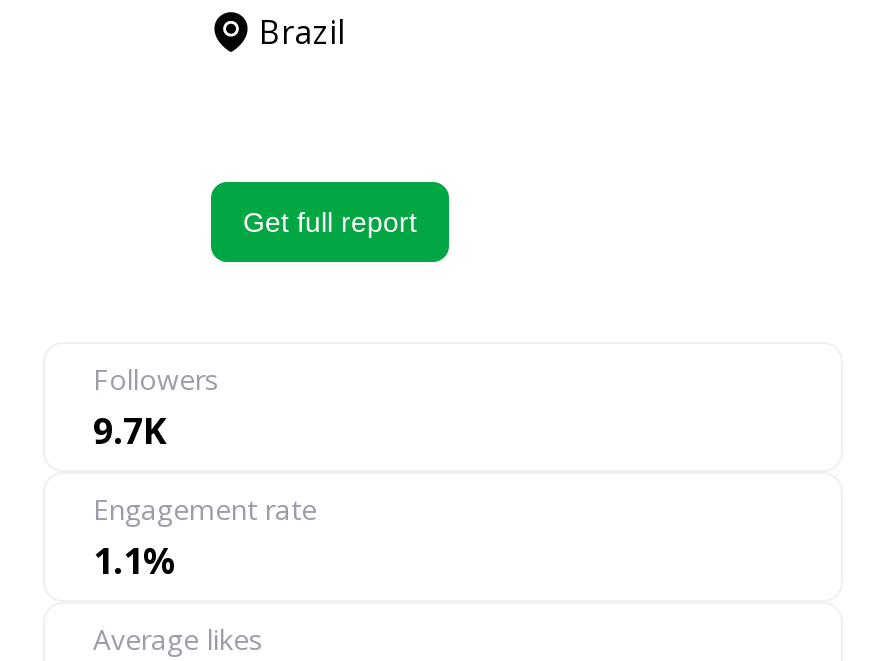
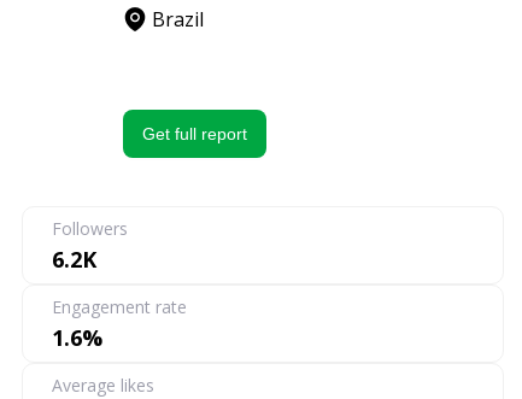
[93,405,167,453] 9.7K -> [52,245,96,274] 6.2K
[93,535,177,583] 1.1% -> [52,323,102,352] 1.6%

